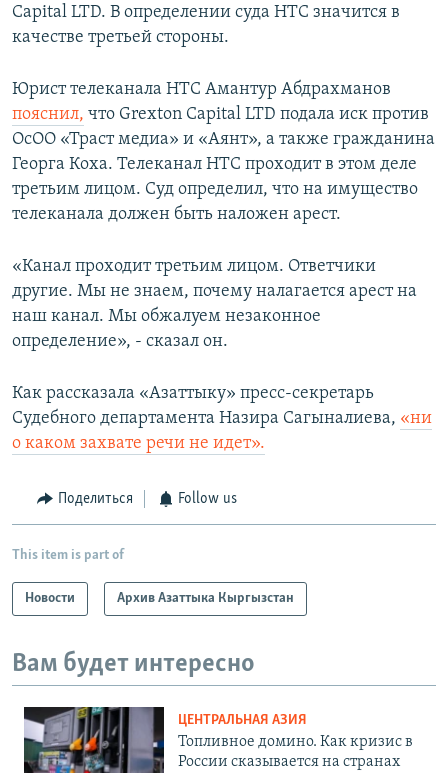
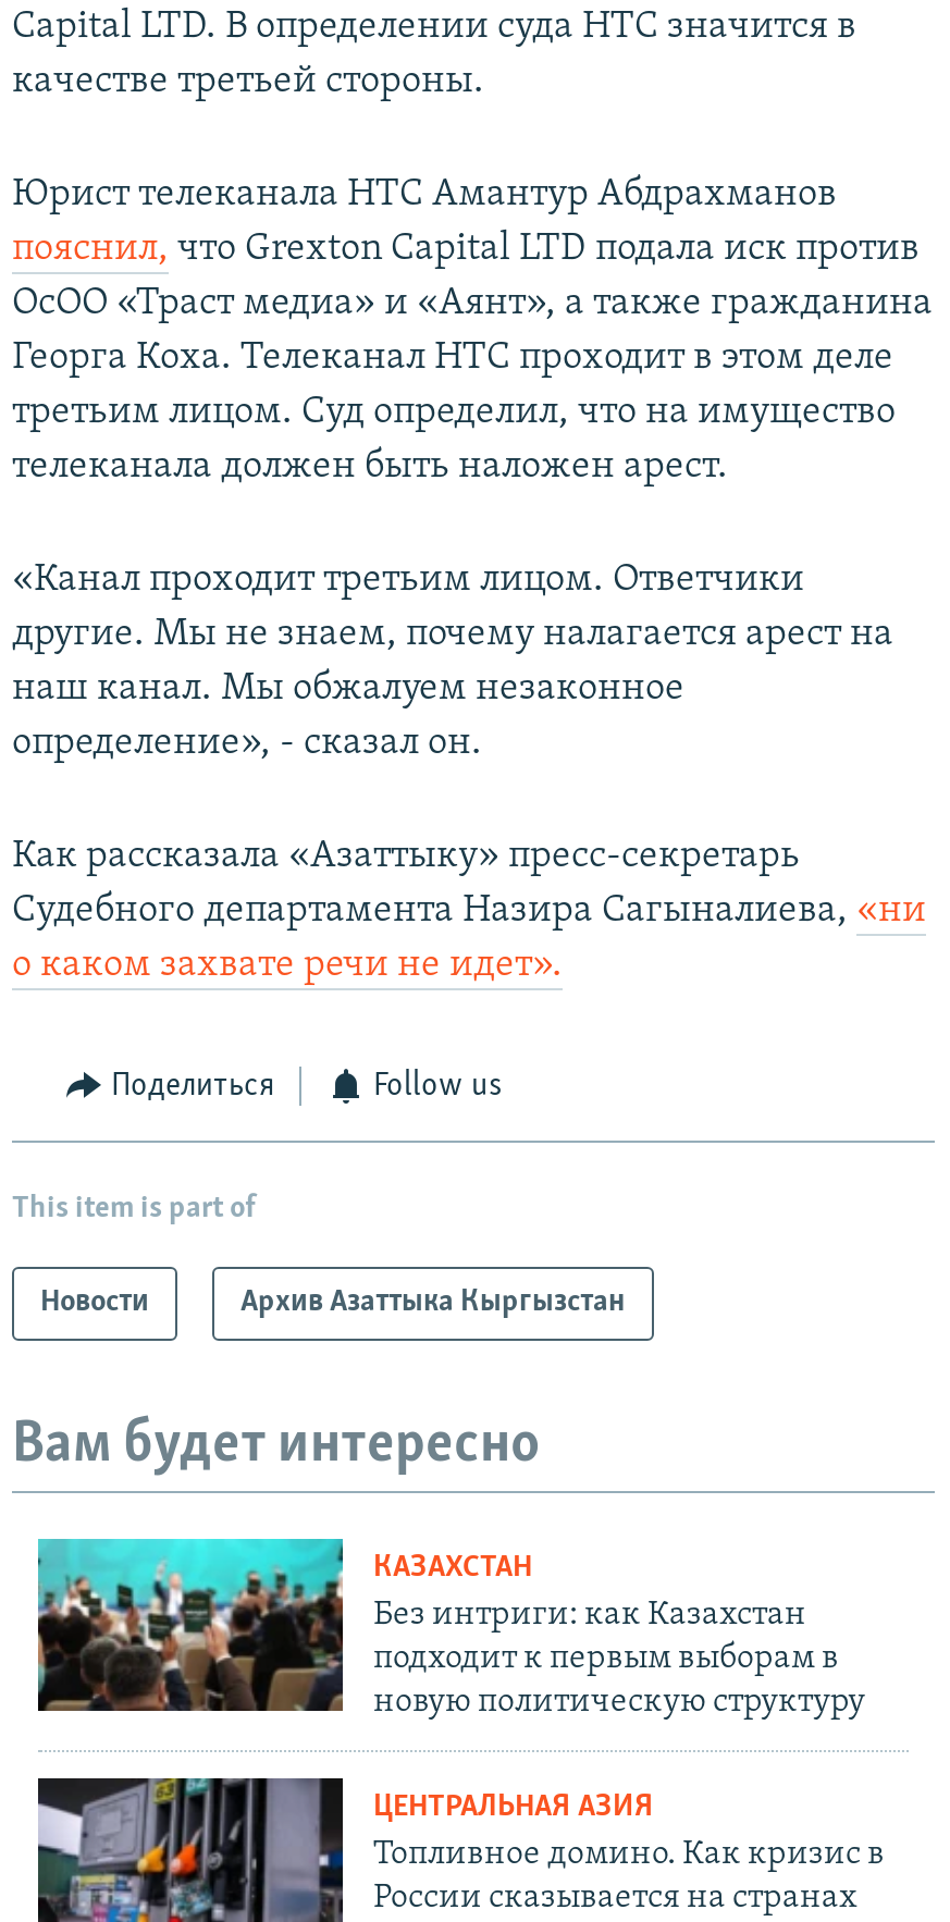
none -> [36,1537,865,1720] [image] | КАЗАХСТАН | Без интриги: как Казахстан | подходит к первым выборам в | новую политическую структуру

